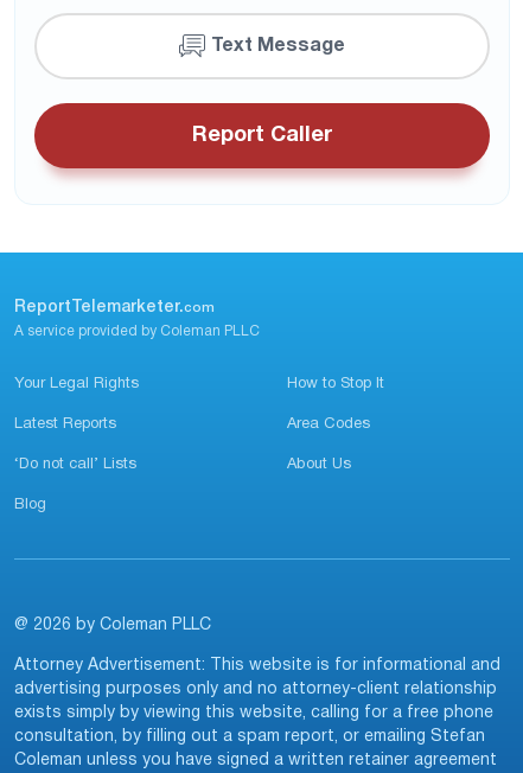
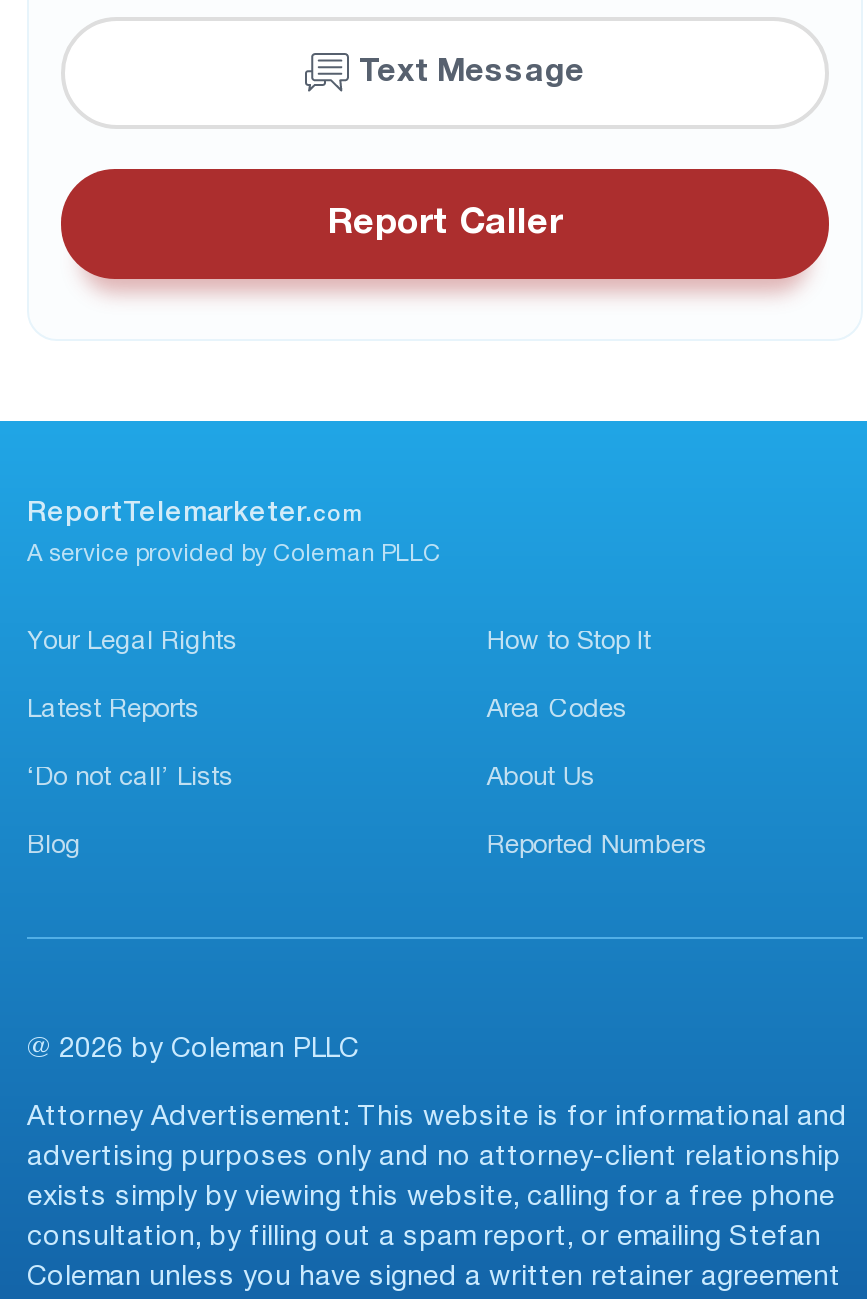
none -> [487,836,707,860] Reported Numbers

